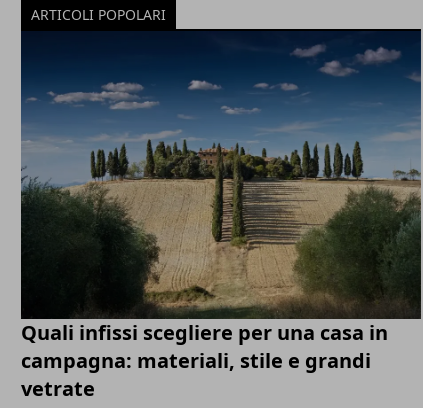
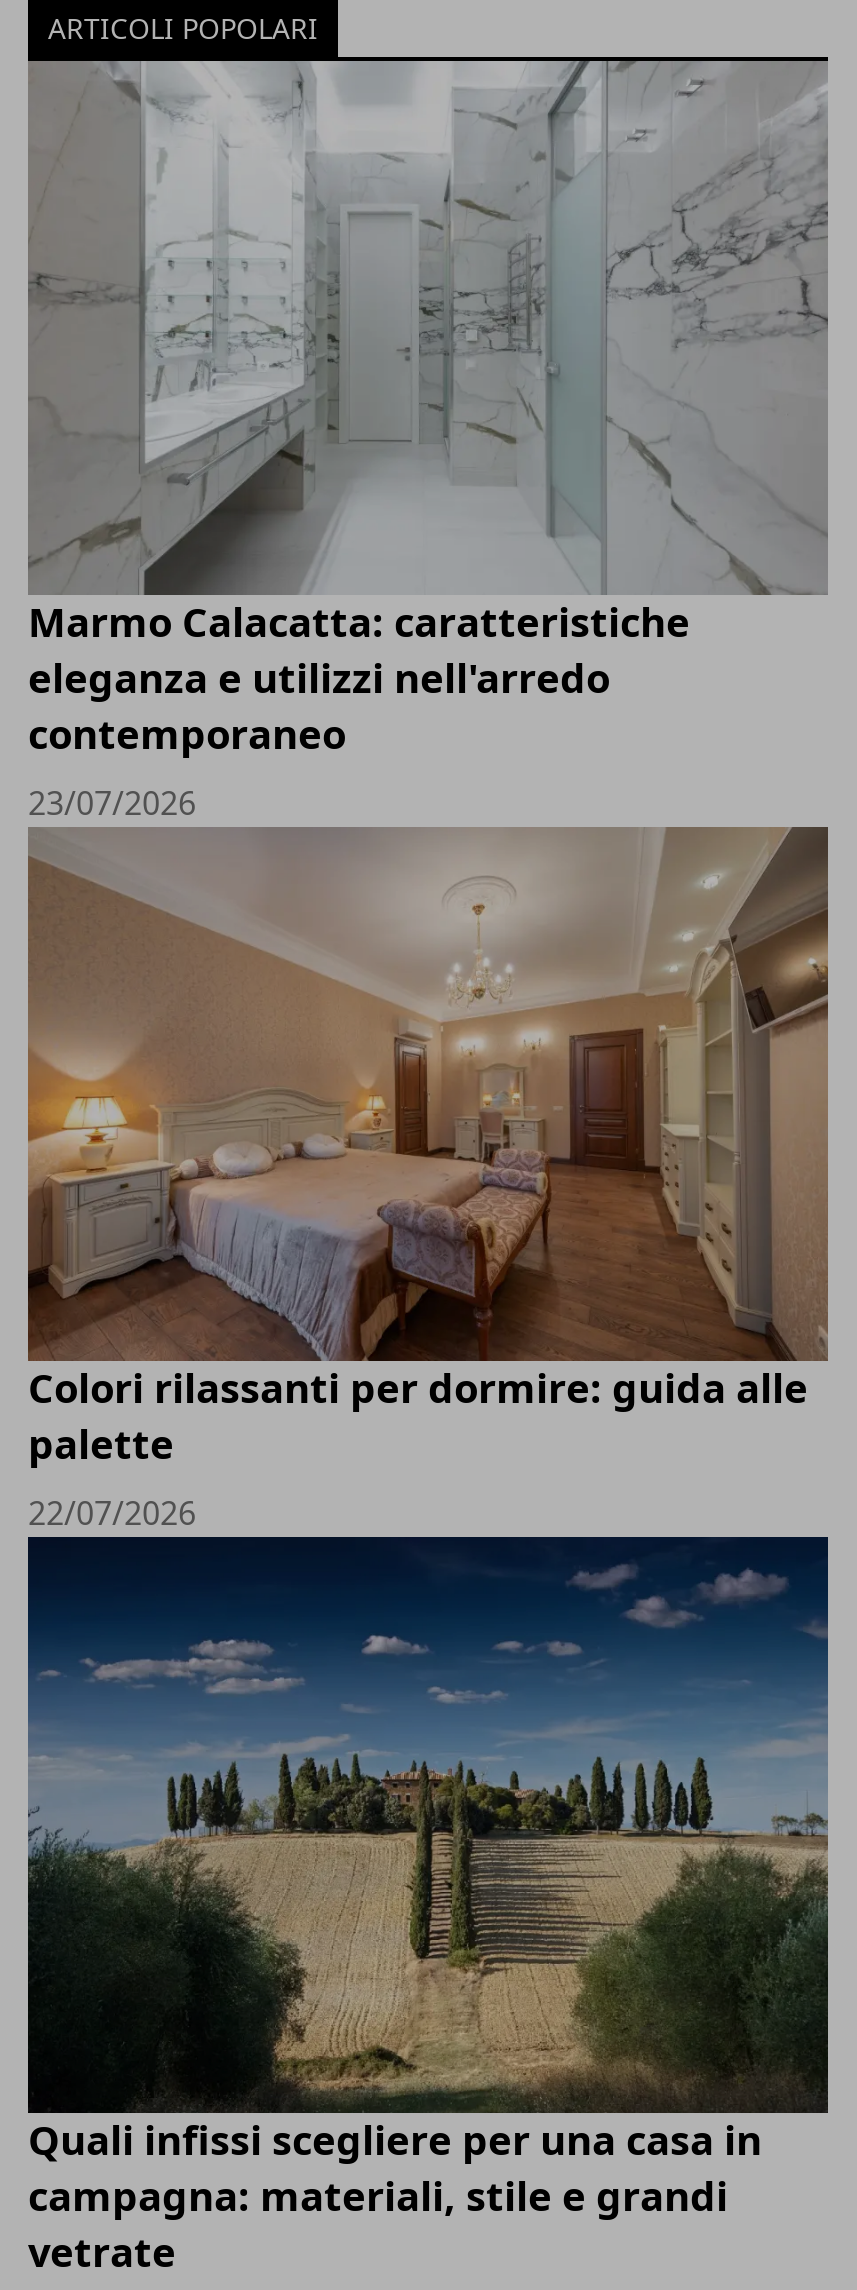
none -> [26,825,830,1535] [image] | Colori rilassanti per dormire: guida alle | palette | 22/07/2026
none -> [28,59,828,825] [image] | Marmo Calacatta: caratteristiche | eleganza e utilizzi nell'arredo | contemporaneo | 23/07/2026

